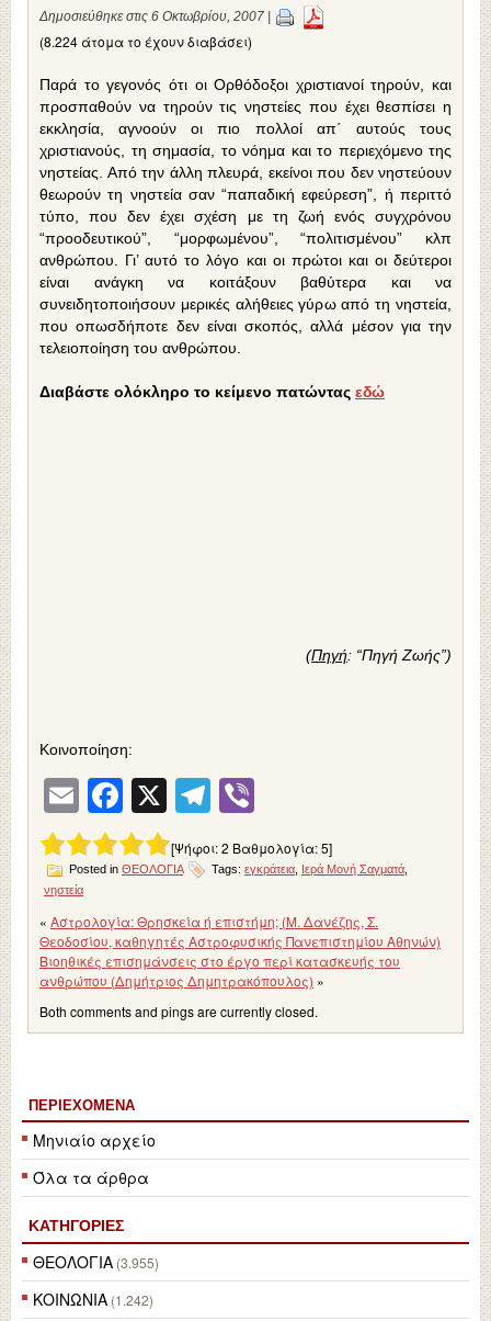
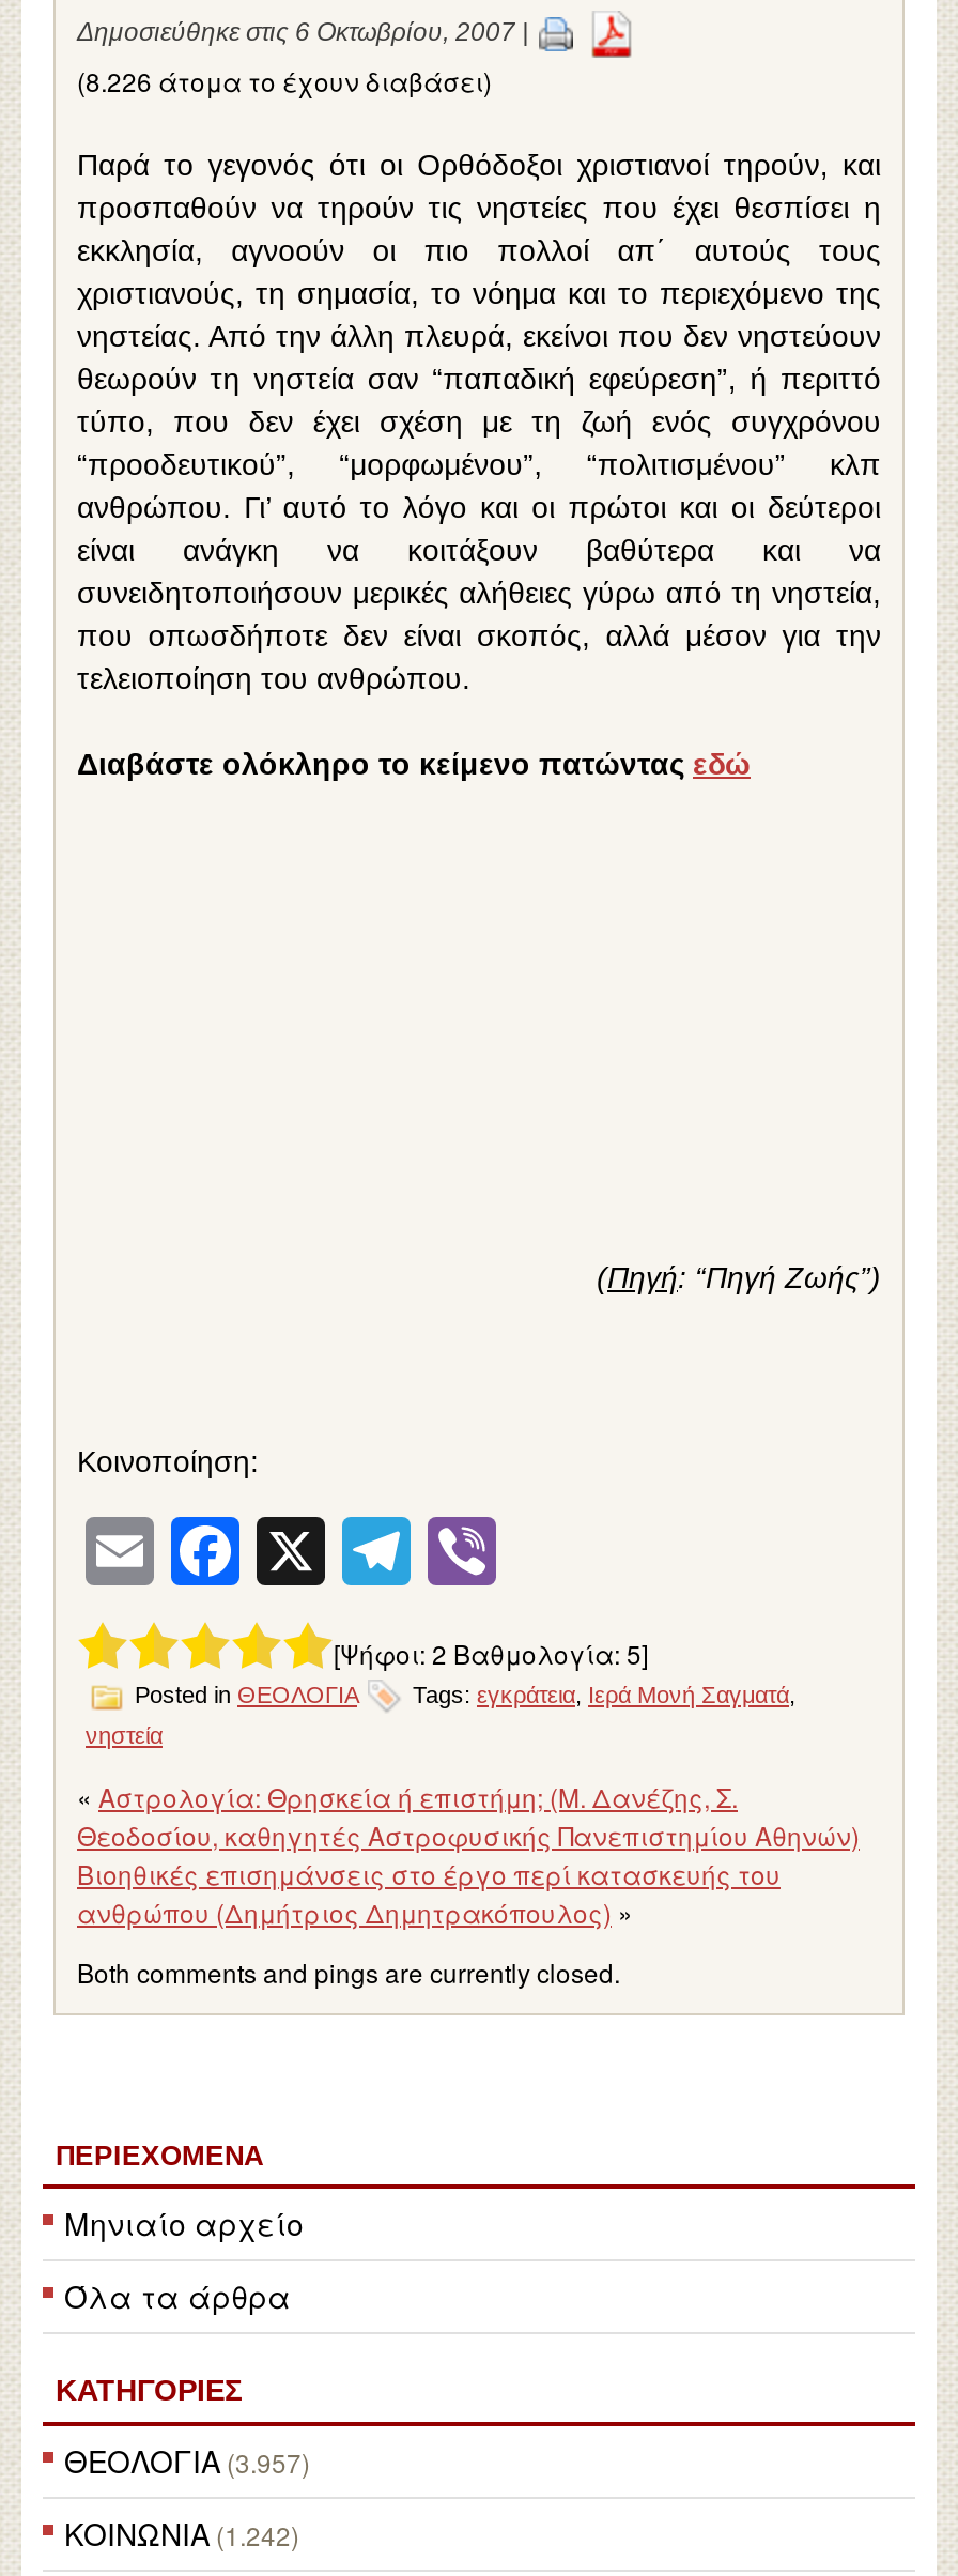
[39,32,252,51] (8.224 άτομα το έχουν διαβάσει) -> [77,62,492,99] (8.226 άτομα το έχουν διαβάσει)
[33,1251,159,1273] ΘΕΟΛΟΓΙΑ (3.955) -> [64,2439,310,2482] ΘΕΟΛΟΓΙΑ (3.957)

